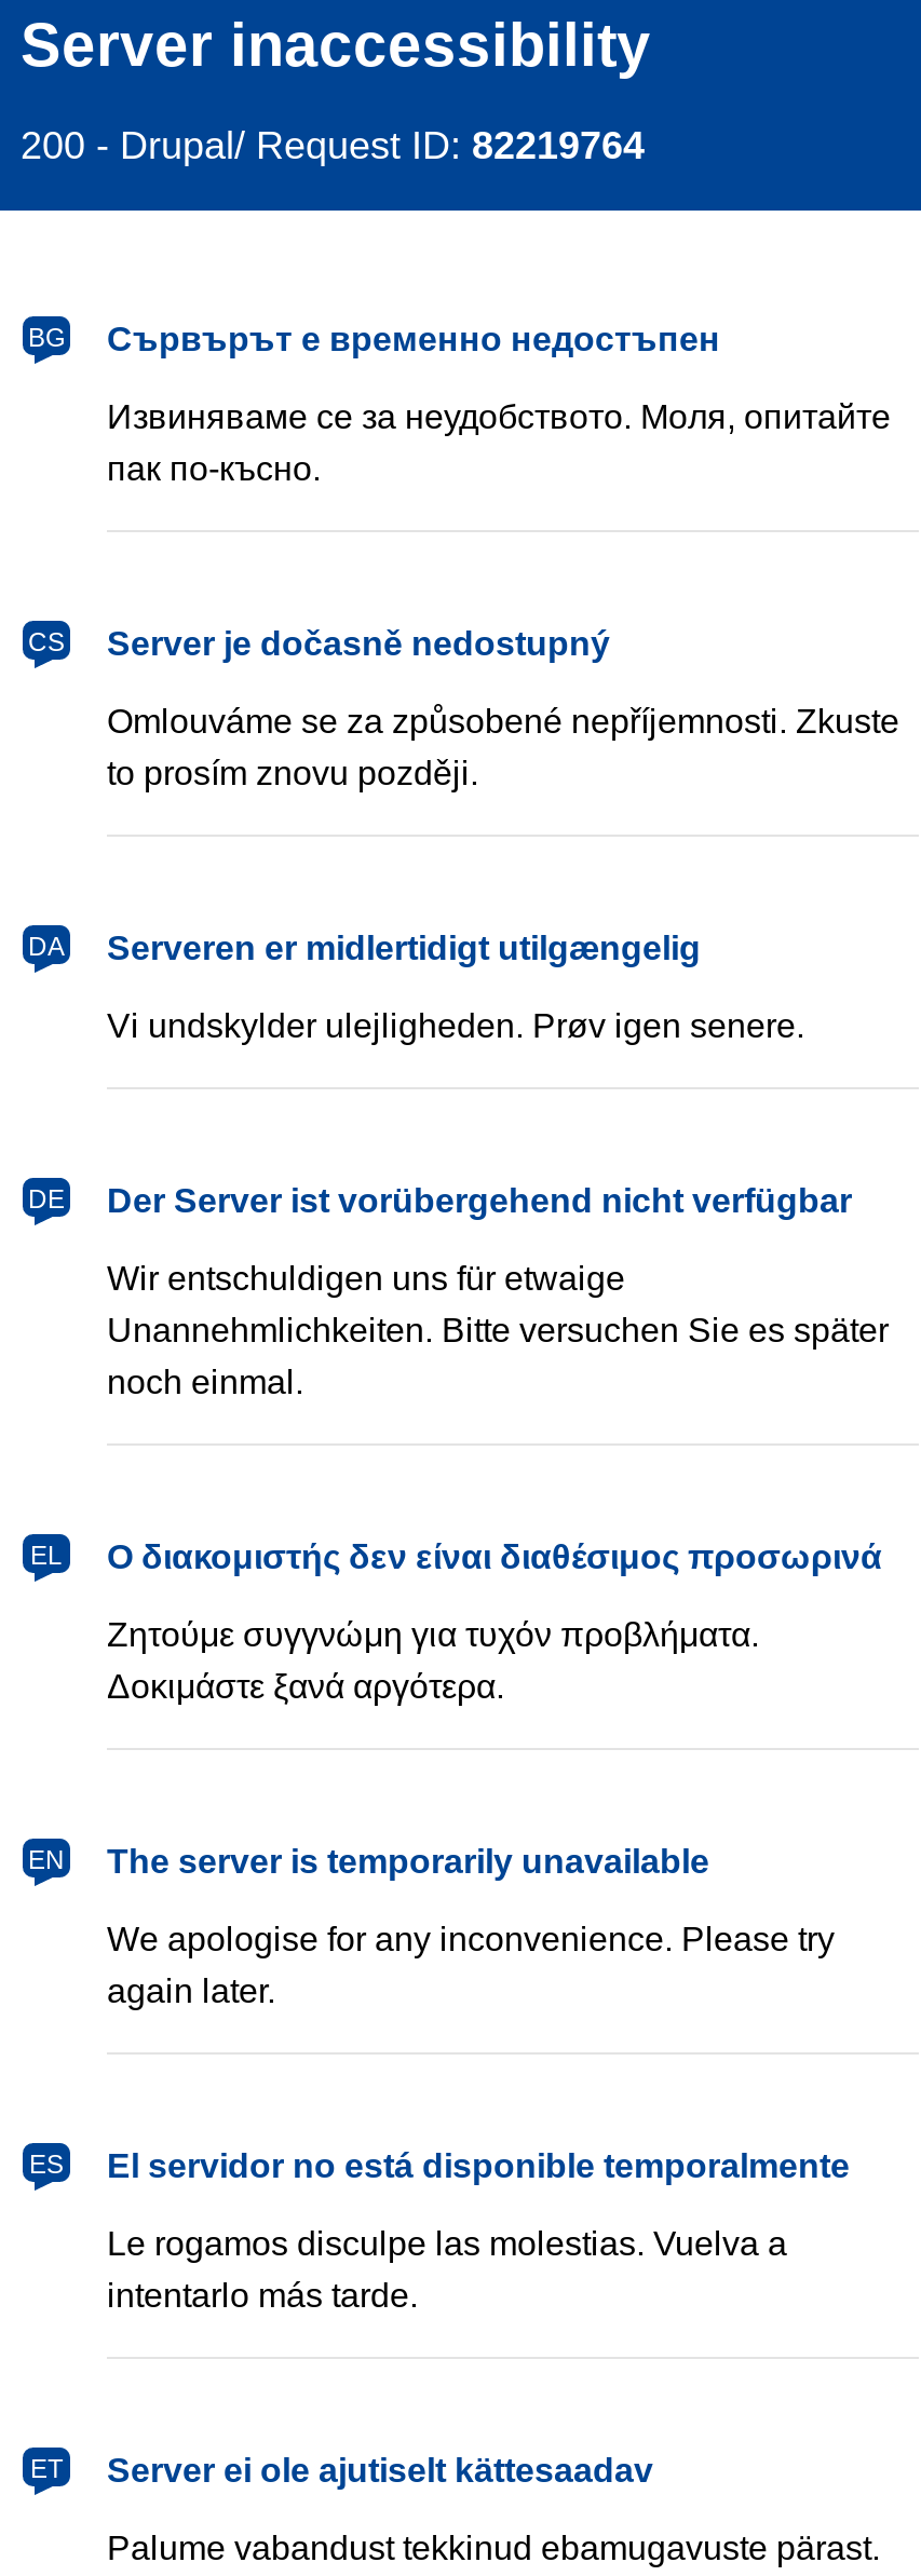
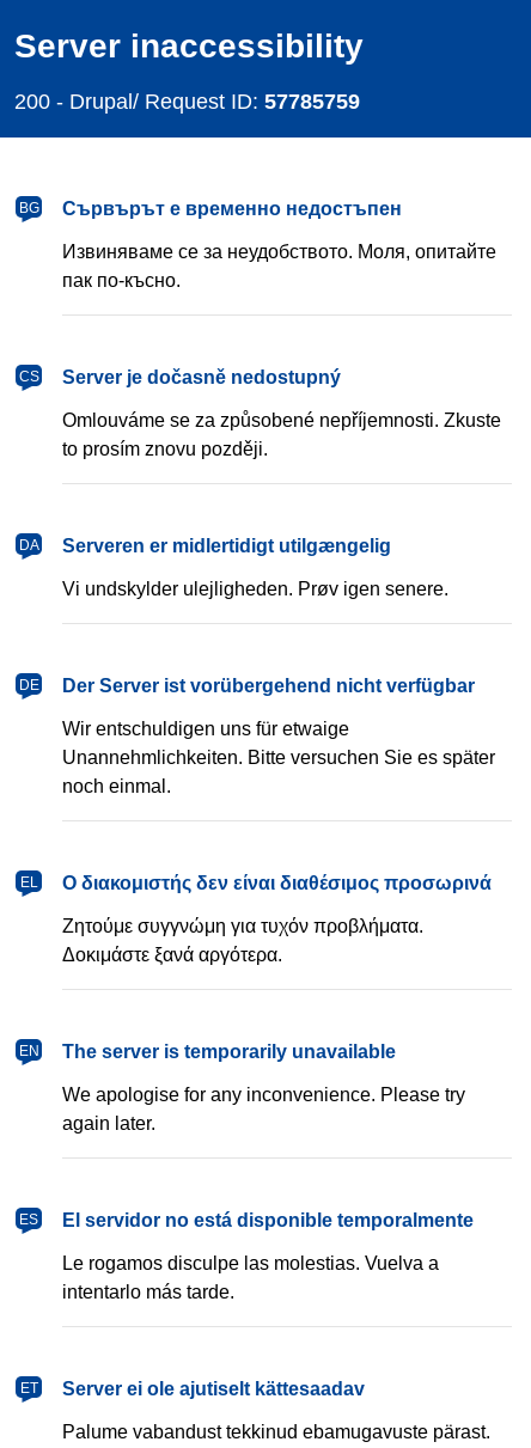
[21,124,645,167] 200 - Drupal/ Request ID: 82219764 -> [14,90,360,114] 200 - Drupal/ Request ID: 57785759

